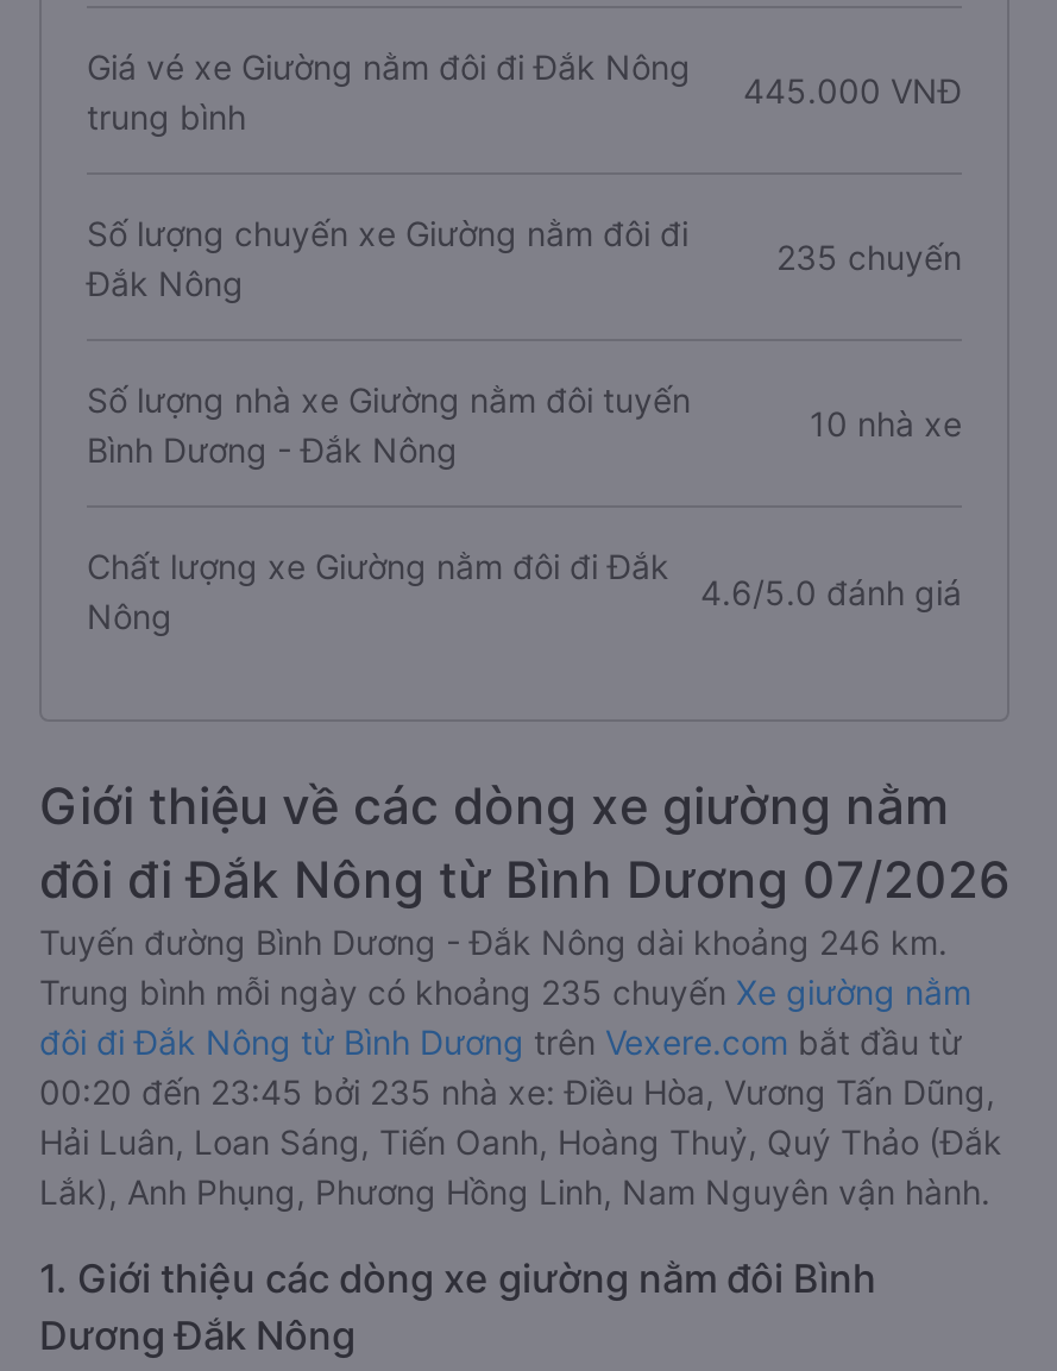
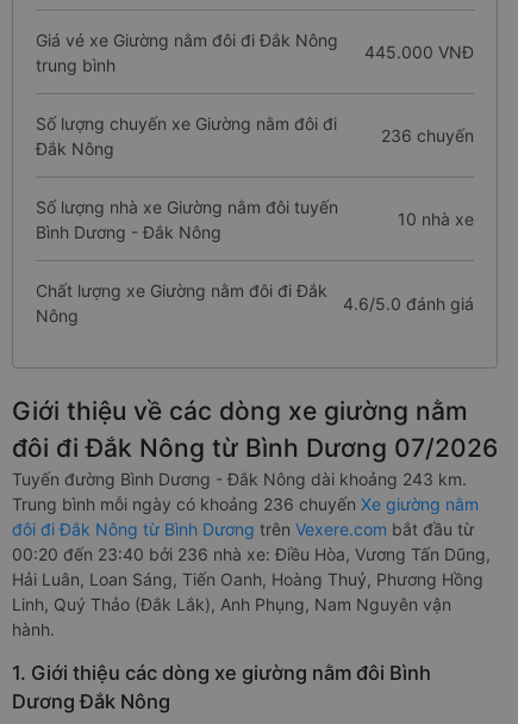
[776,237,962,277] 235 chuyến -> [381,125,474,146] 236 chuyến
[39,922,948,962] Tuyến đường Bình Dương - Đắk Nông dài khoảng 246 km. -> [12,469,467,489] Tuyến đường Bình Dương - Đắk Nông dài khoảng 243 km.
[39,971,971,1012] Trung bình mỗi ngày có khoảng 235 chuyến Xe giường nằm -> [12,494,479,514] Trung bình mỗi ngày có khoảng 236 chuyến Xe giường nằm
[39,1071,1002,1212] 00:20 đến 23:45 bởi 235 nhà xe: Điều Hòa, Vương Tấn Dũng, | Hải Luân, Loan Sáng, Tiến Oanh, Hoàng Thuỷ, Quý Thảo (Đắk | Lắk), Anh Phụng, Phương Hồng Linh, Nam Nguyên vận hành. -> [12,544,491,639] 00:20 đến 23:40 bởi 236 nhà xe: Điều Hòa, Vương Tấn Dũng, | Hải Luân, Loan Sáng, Tiến Oanh, Hoàng Thuỷ, Phương Hồng | Linh, Quý Thảo (Đắk Lắk), Anh Phụng, Nam Nguyên vận | hành.

